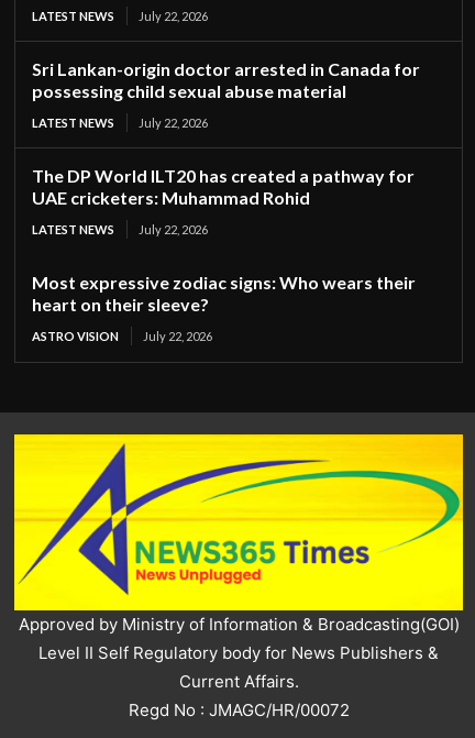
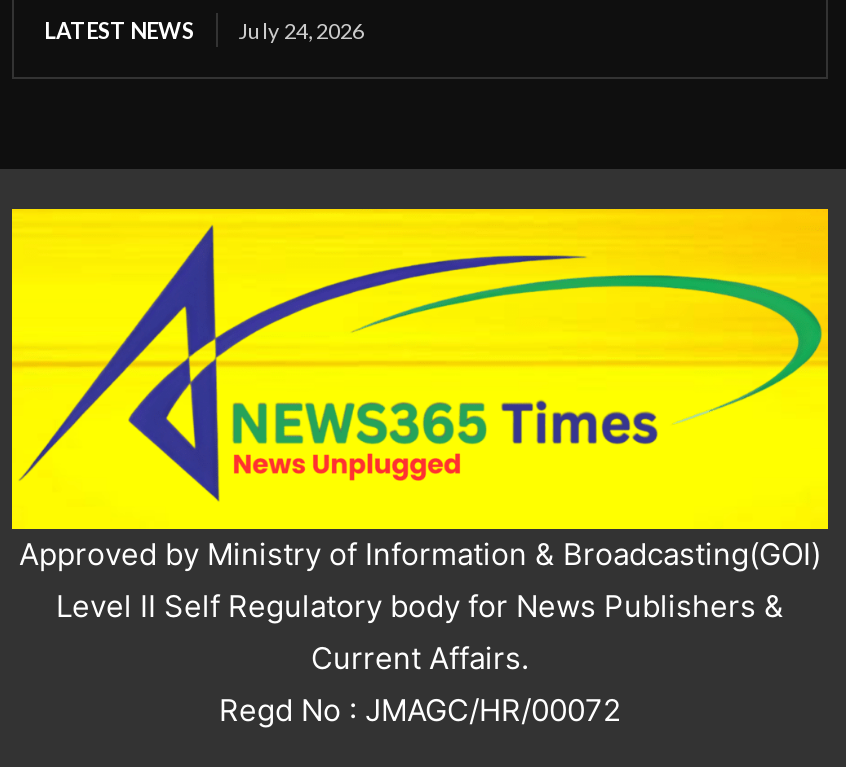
[32,9,420,343] July 22, 2026 | Sri Lankan-origin doctor arrested in Canada for | possessing child sexual abuse material | LATEST NEWS | July 22, 2026 | The DP World ILT20 has created a pathway for | UAE cricketers: Muhammad Rohid | LATEST NEWS | July 22, 2026 | Most expressive zodiac signs: Who wears their | heart on their sleeve? | ASTRO VISION | July 22, 2026 -> [238,16,364,42] July 24, 2026

